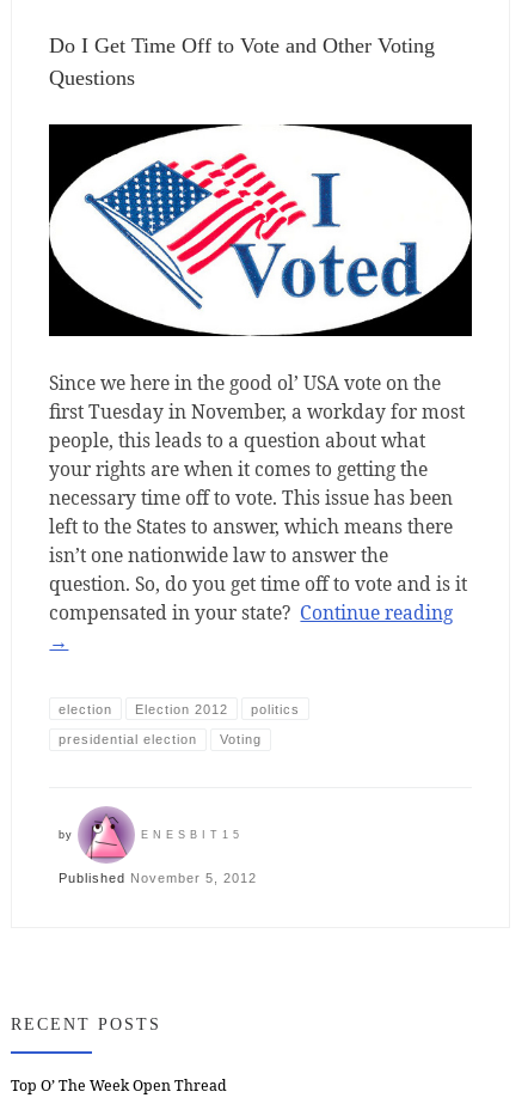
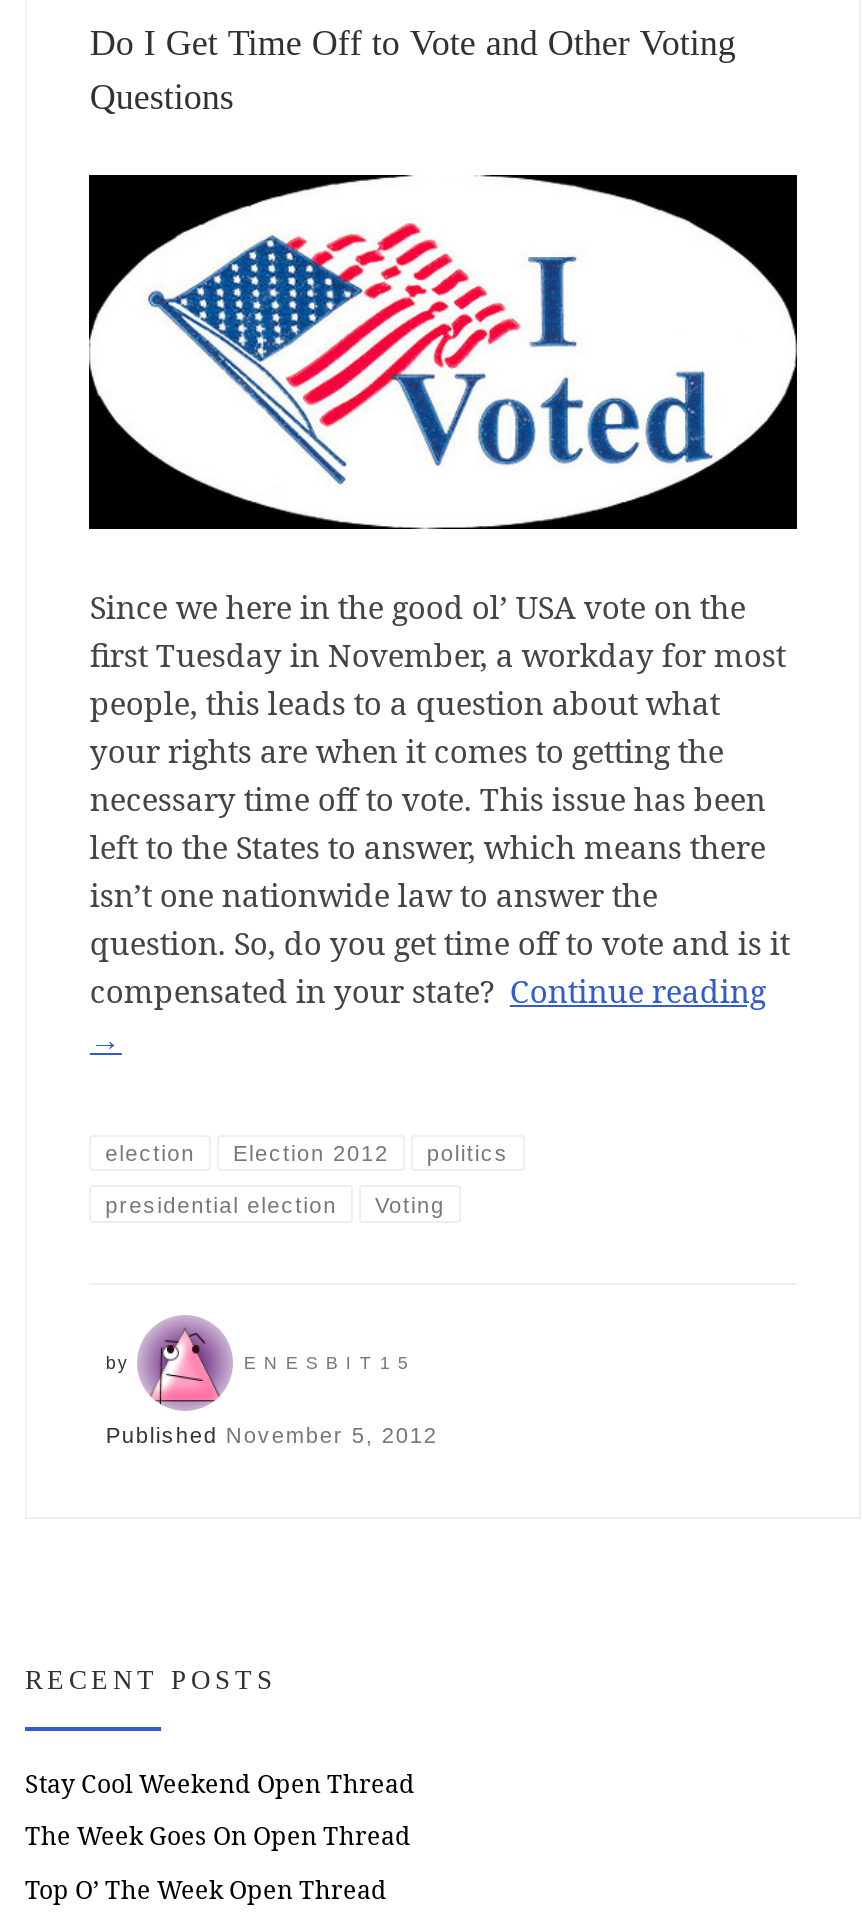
none -> [25,1766,415,1853] Stay Cool Weekend Open Thread | The Week Goes On Open Thread

